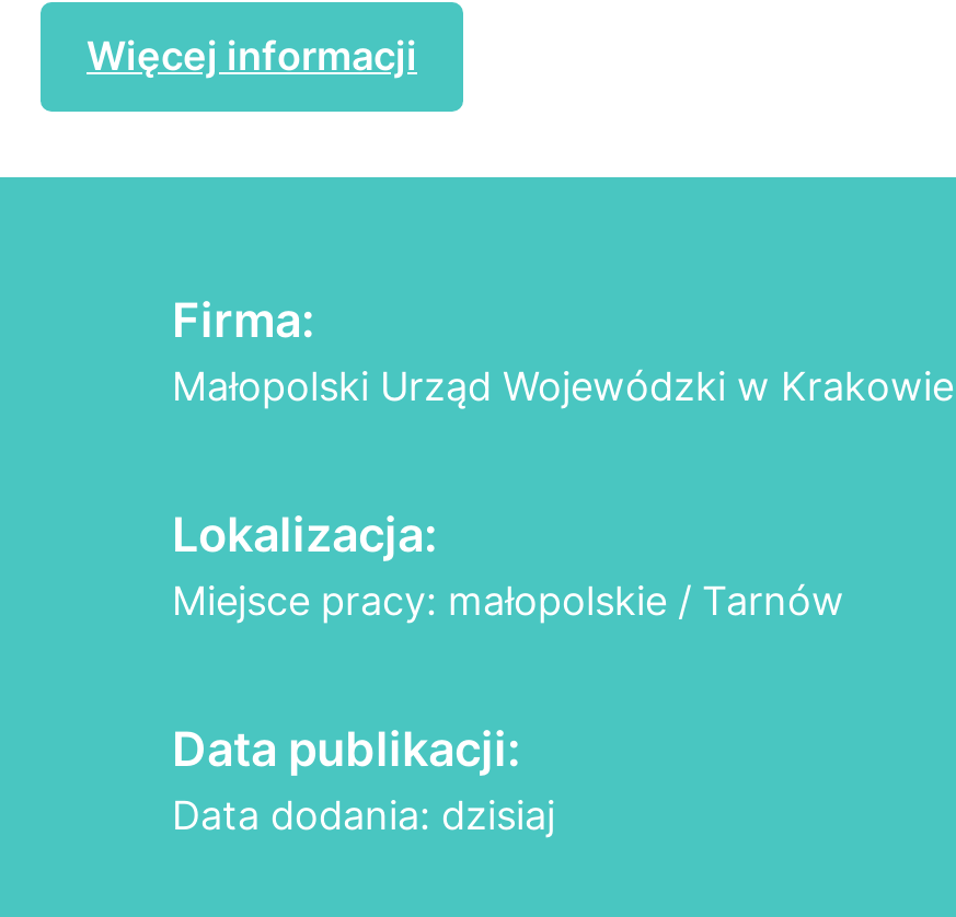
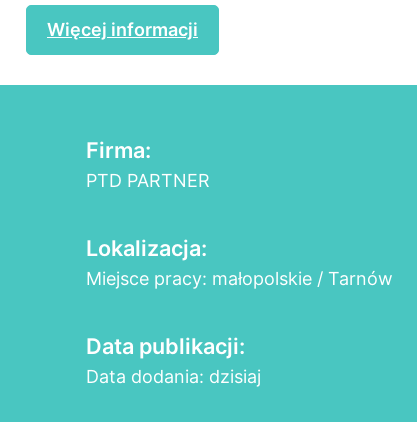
[172,362,954,408] Małopolski Urząd Wojewódzki w Krakowie -> [86,170,210,191] PTD PARTNER

